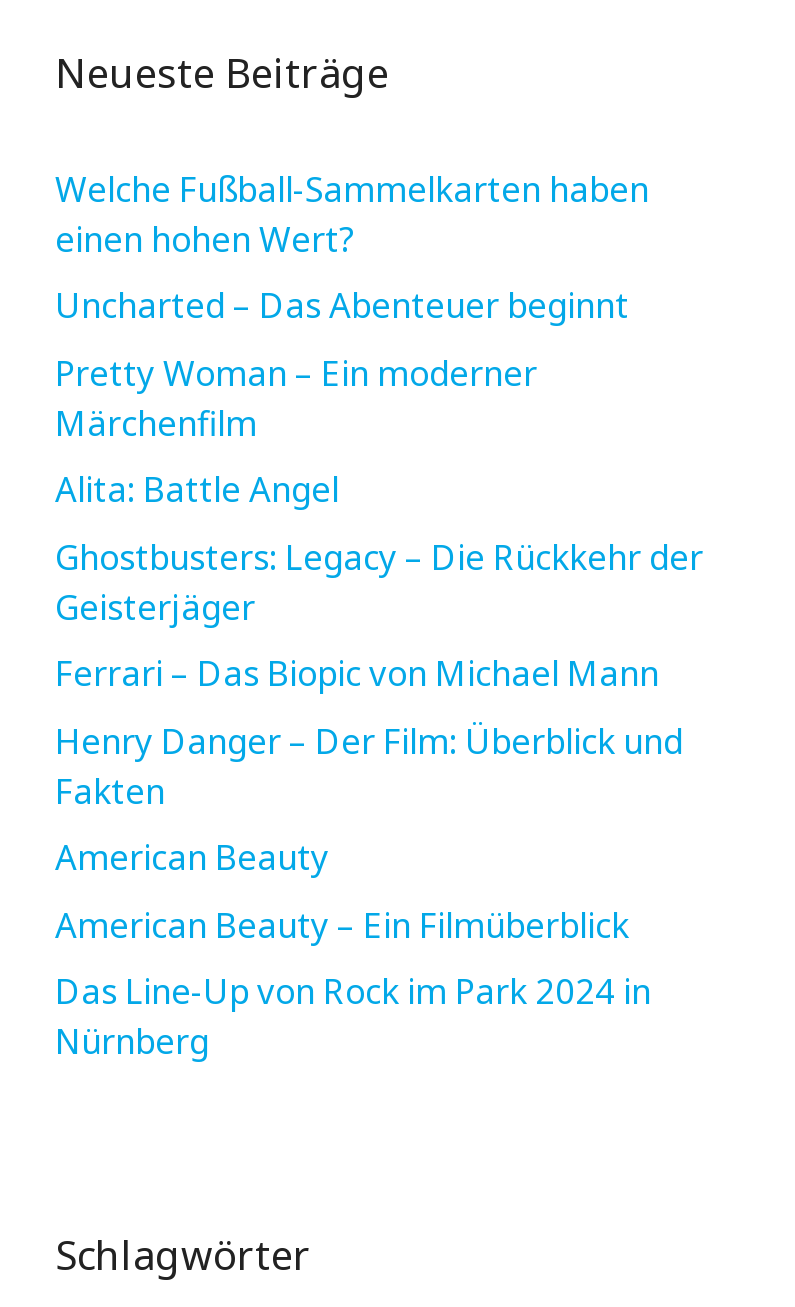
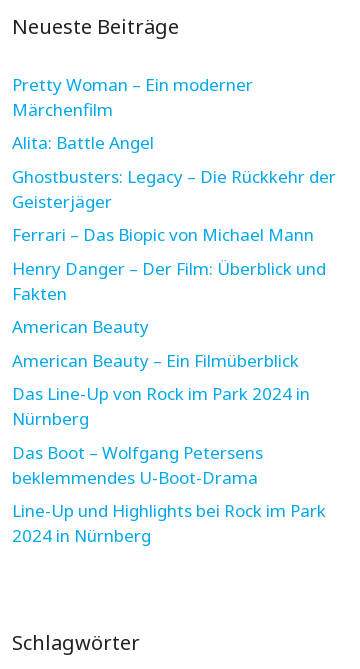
[55,166,649,329] Welche Fußball-Sammelkarten haben | einen hohen Wert? | Uncharted – Das Abenteuer beginnt -> none
moved [55,350,703,1065] -> [12,73,336,430]: Pretty Woman – Ein moderner | Märchenfilm | Alita: Battle Angel | ... | Das Line-Up von Rock im Park 2024 in | Nürnberg
none -> [12,441,326,547] Das Boot – Wolfgang Petersens | beklemmendes U-Boot-Drama | Line-Up und Highlights bei Rock im Park | 2024 in Nürnberg

